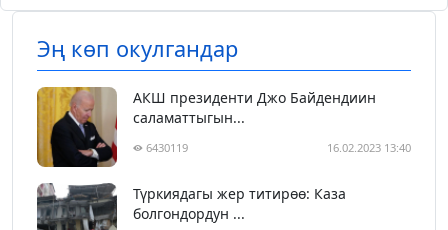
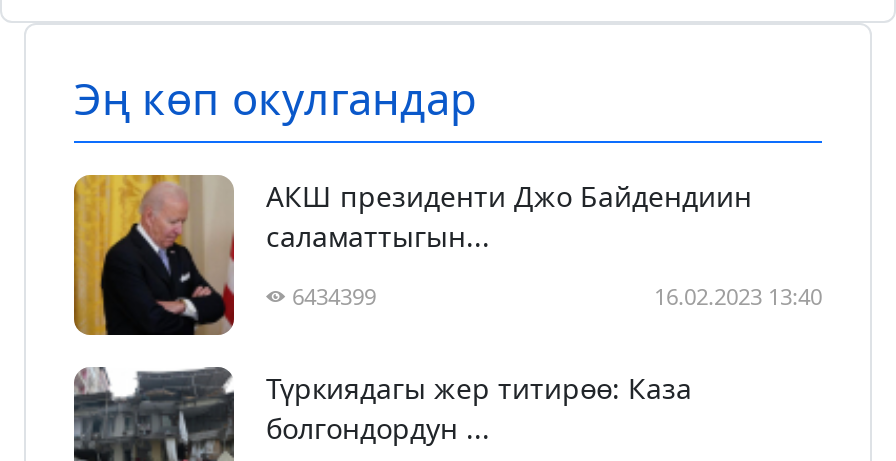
[146,140,188,155] 6430119 -> [292,281,376,311] 6434399

